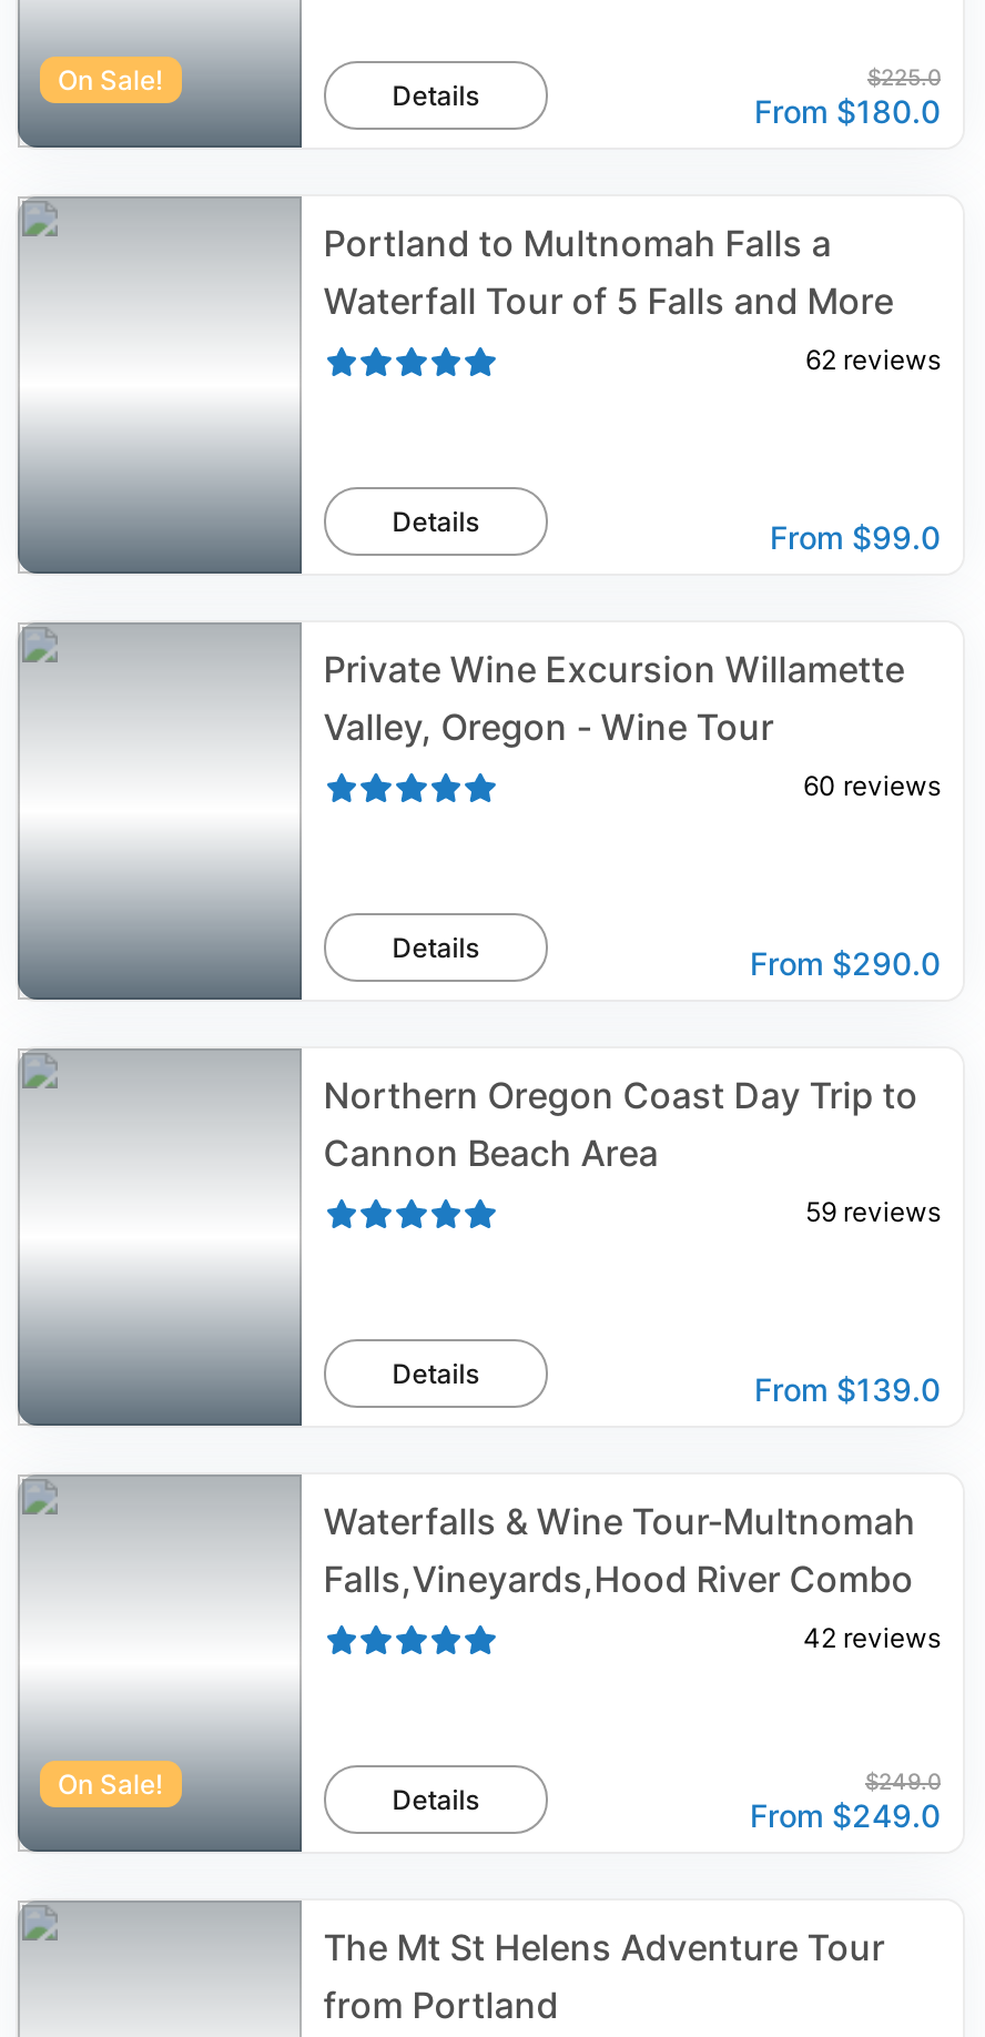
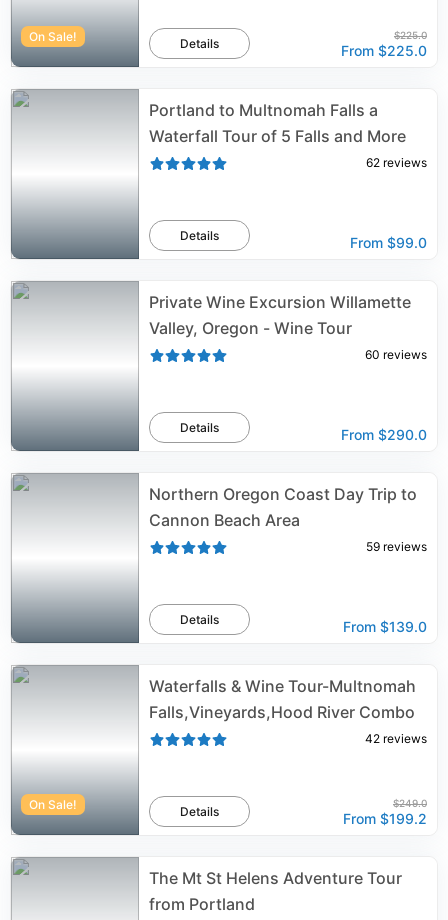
[754,92,941,130] From $180.0 -> [341,42,427,59] From $225.0
[750,1796,941,1834] From $249.0 -> [343,810,427,827] From $199.2

